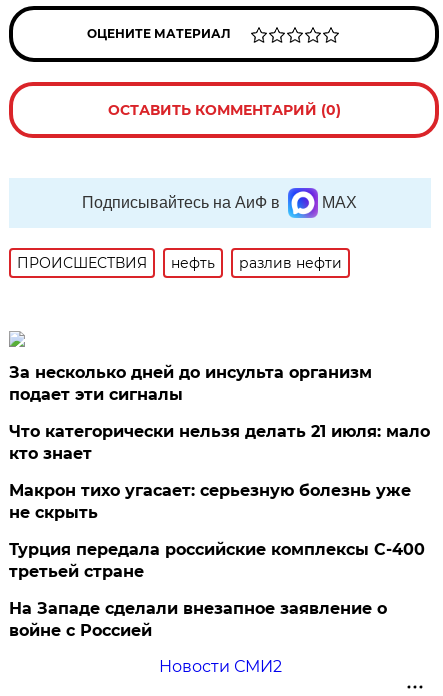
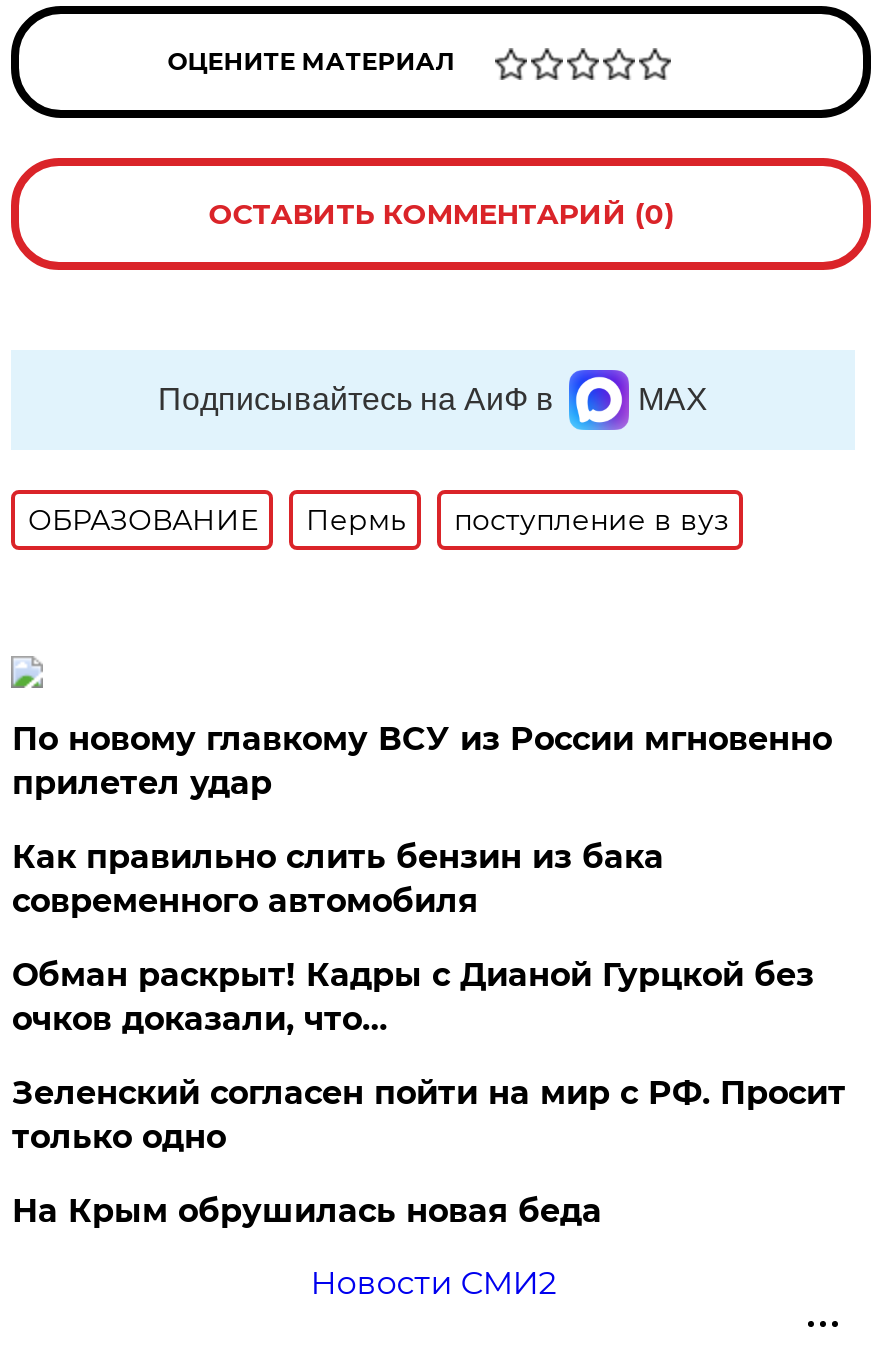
[17,254,342,272] ПРОИСШЕСТВИЯ | нефть | разлив нефти -> [28,502,728,538] ОБРАЗОВАНИЕ | Пермь | поступление в вуз
[9,363,372,404] За несколько дней до инсульта организм | подает эти сигналы -> [12,720,832,802] По новому главкому ВСУ из России мгновенно | прилетел удар
[9,422,430,463] Что категорически нельзя делать 21 июля: мало | кто знает -> [12,838,664,920] Как правильно слить бензин из бака | современного автомобиля
[9,481,411,522] Макрон тихо угасает: серьезную болезнь уже | не скрыть -> [12,956,814,1038] Обман раскрыт! Кадры с Дианой Гурцкой без | очков доказали, что…
[9,540,425,581] Турция передала российские комплексы С-400 | третьей стране -> [12,1074,846,1156] Зеленский согласен пойти на мир с РФ. Просит | только одно
[9,599,387,640] На Западе сделали внезапное заявление о | войне с Россией -> [12,1192,602,1230] На Крым обрушилась новая беда

